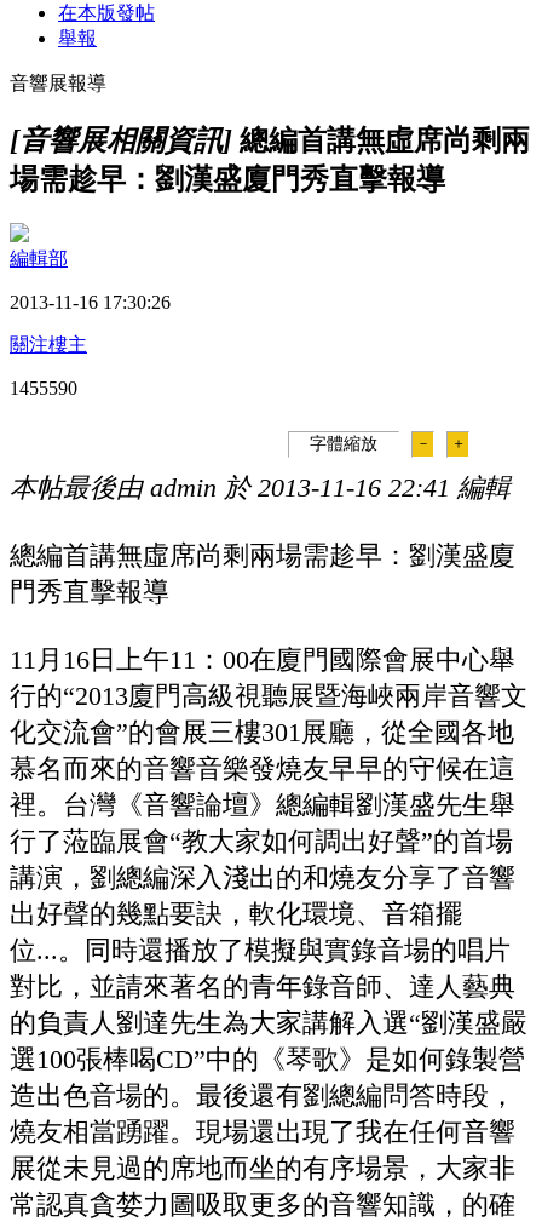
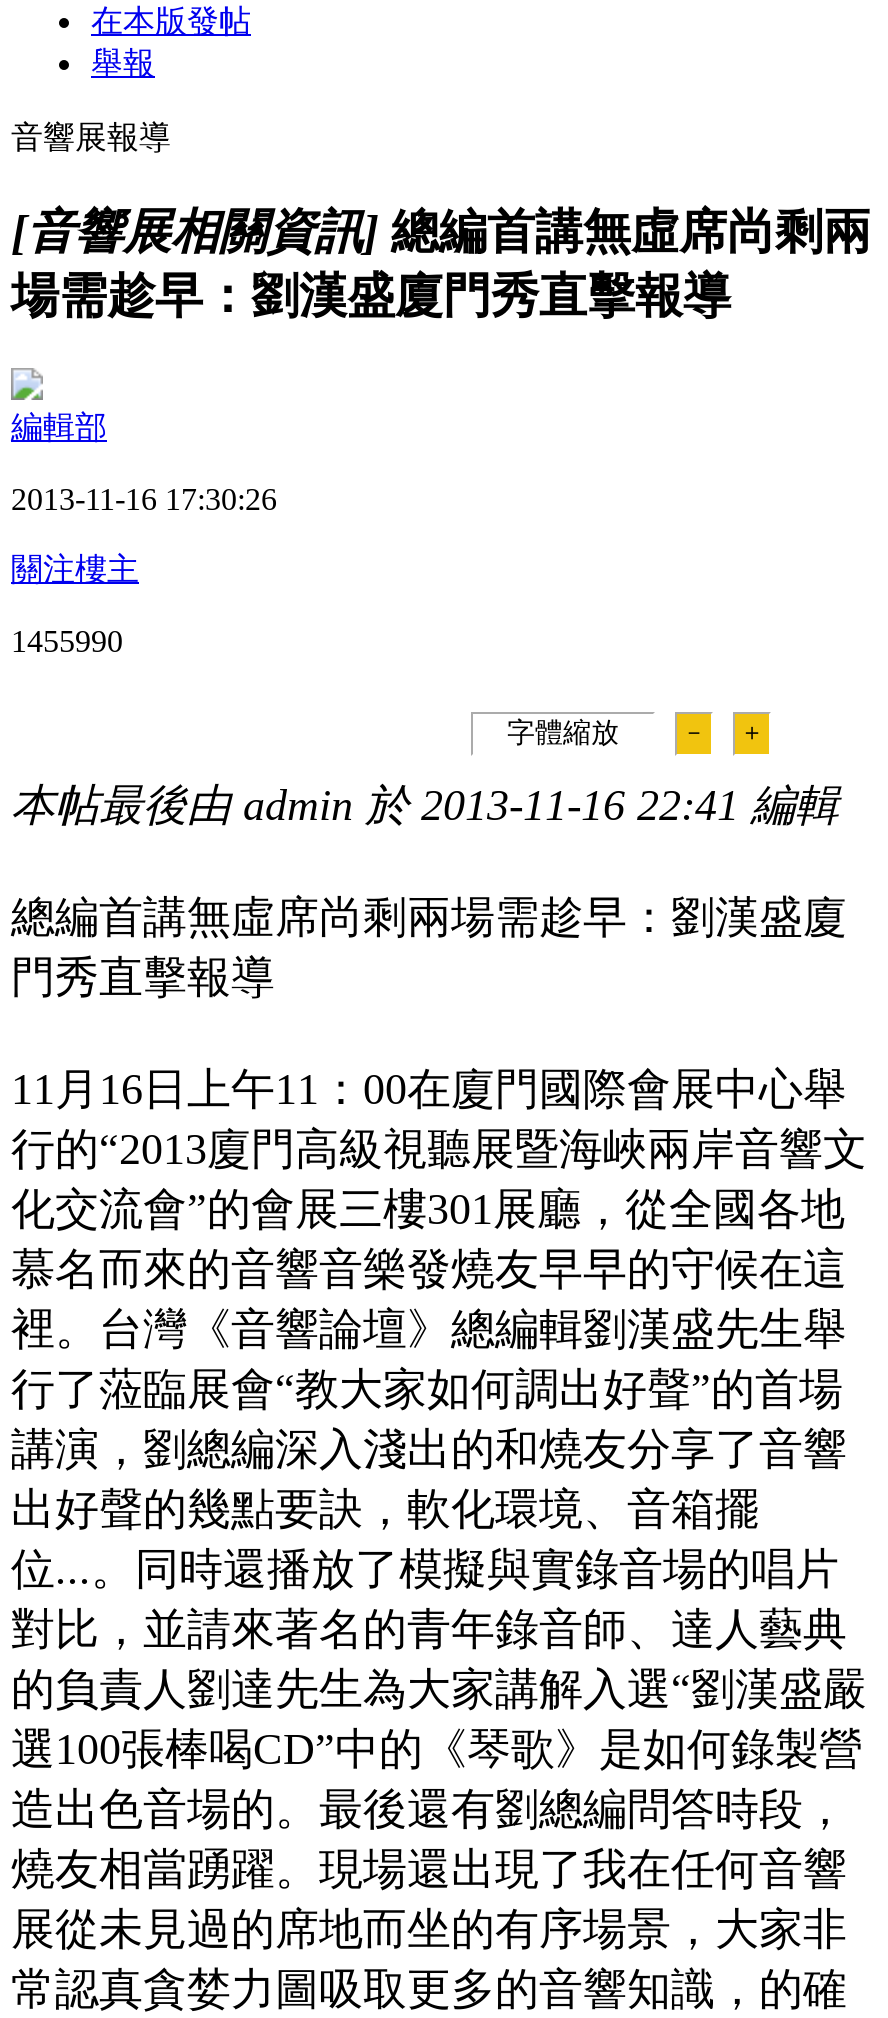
[10,378,77,398] 1455590 -> [11,624,123,658] 1455990

